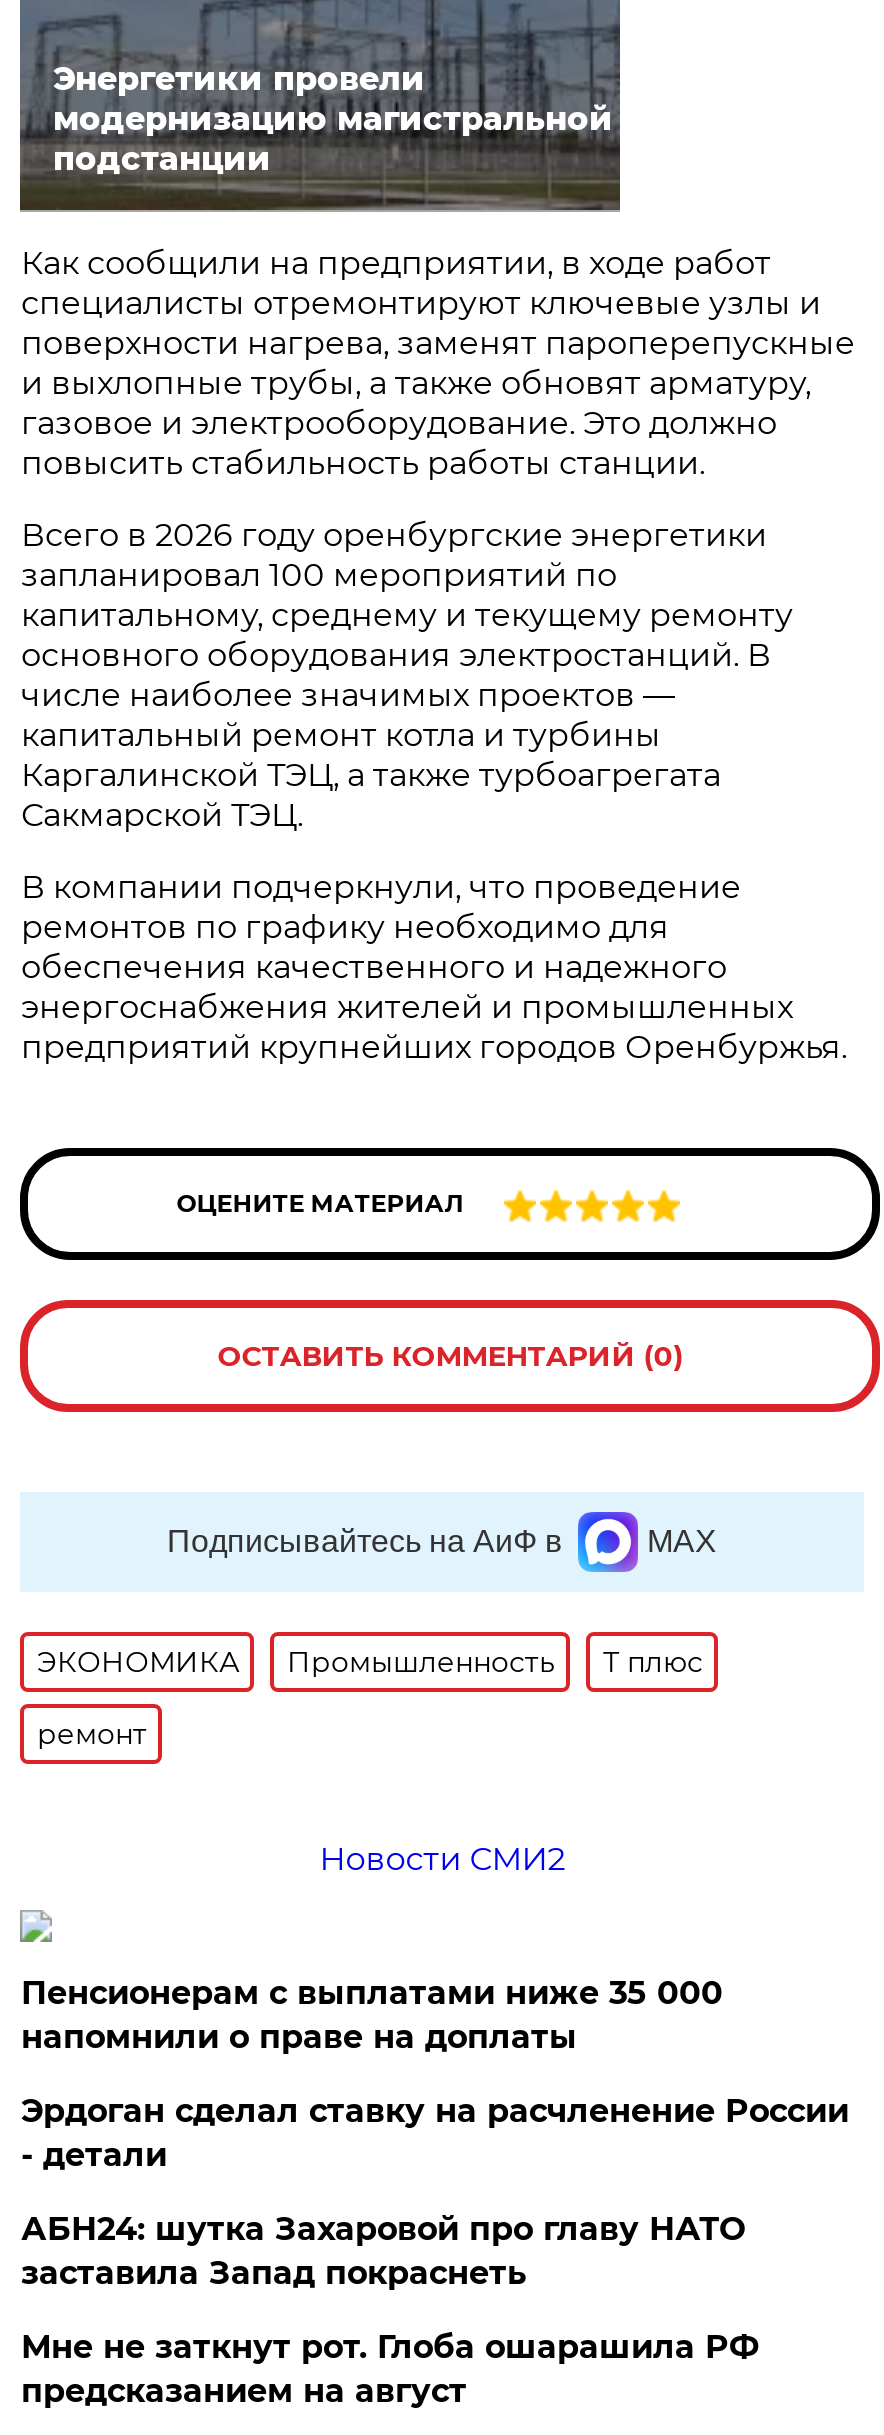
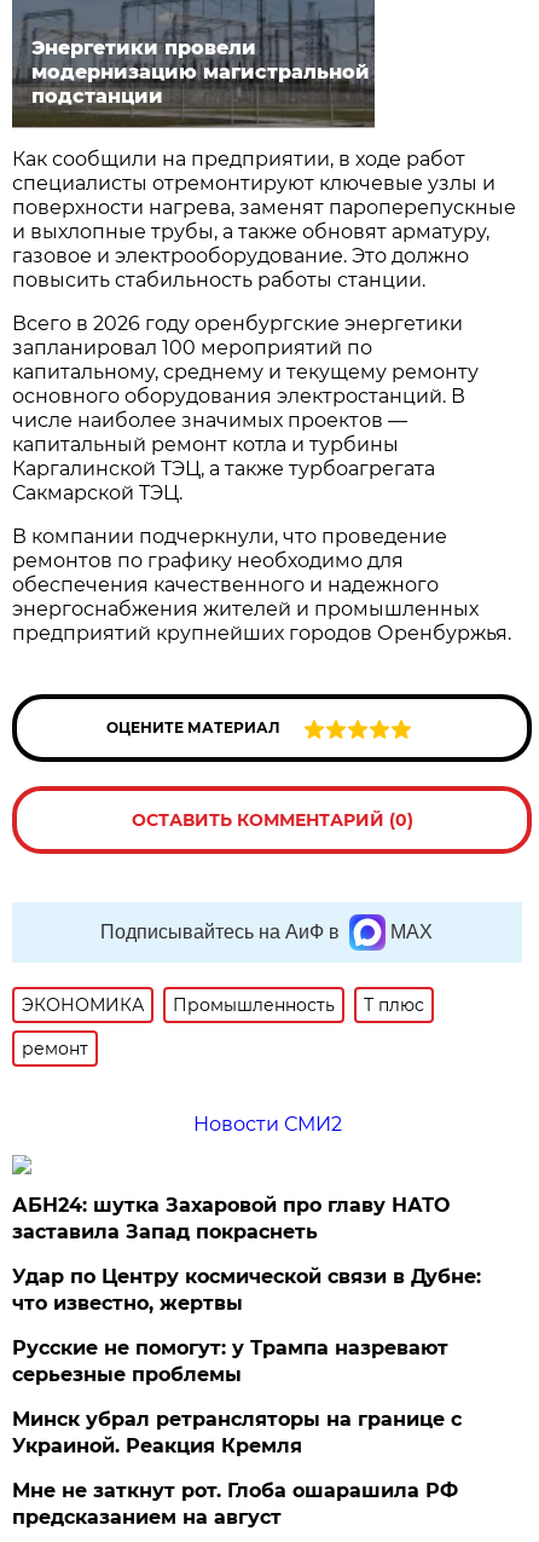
[21,1974,849,2174] Пенсионерам с выплатами ниже 35 000 | напомнили о праве на доплаты | Эрдоган сделал ставку на расчленение России | - детали -> none
moved [21,2210,745,2292] -> [13,1194,450,1243]: АБН24: шутка Захаровой про главу НАТО | заставила Запад покраснеть
none -> [13,1265,481,1457] Удар по Центру космической связи в Дубне: | что известно, жертвы | Русские не помогут: у Трампа назревают | серьезные проблемы | Минск убрал ретрансляторы на границе с | Украиной. Реакция Кремля

